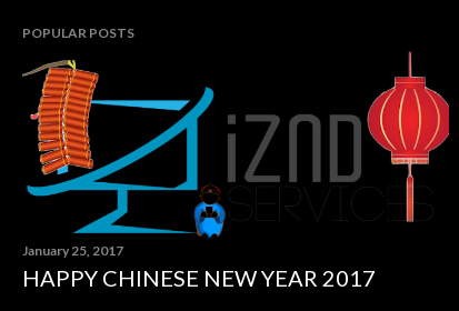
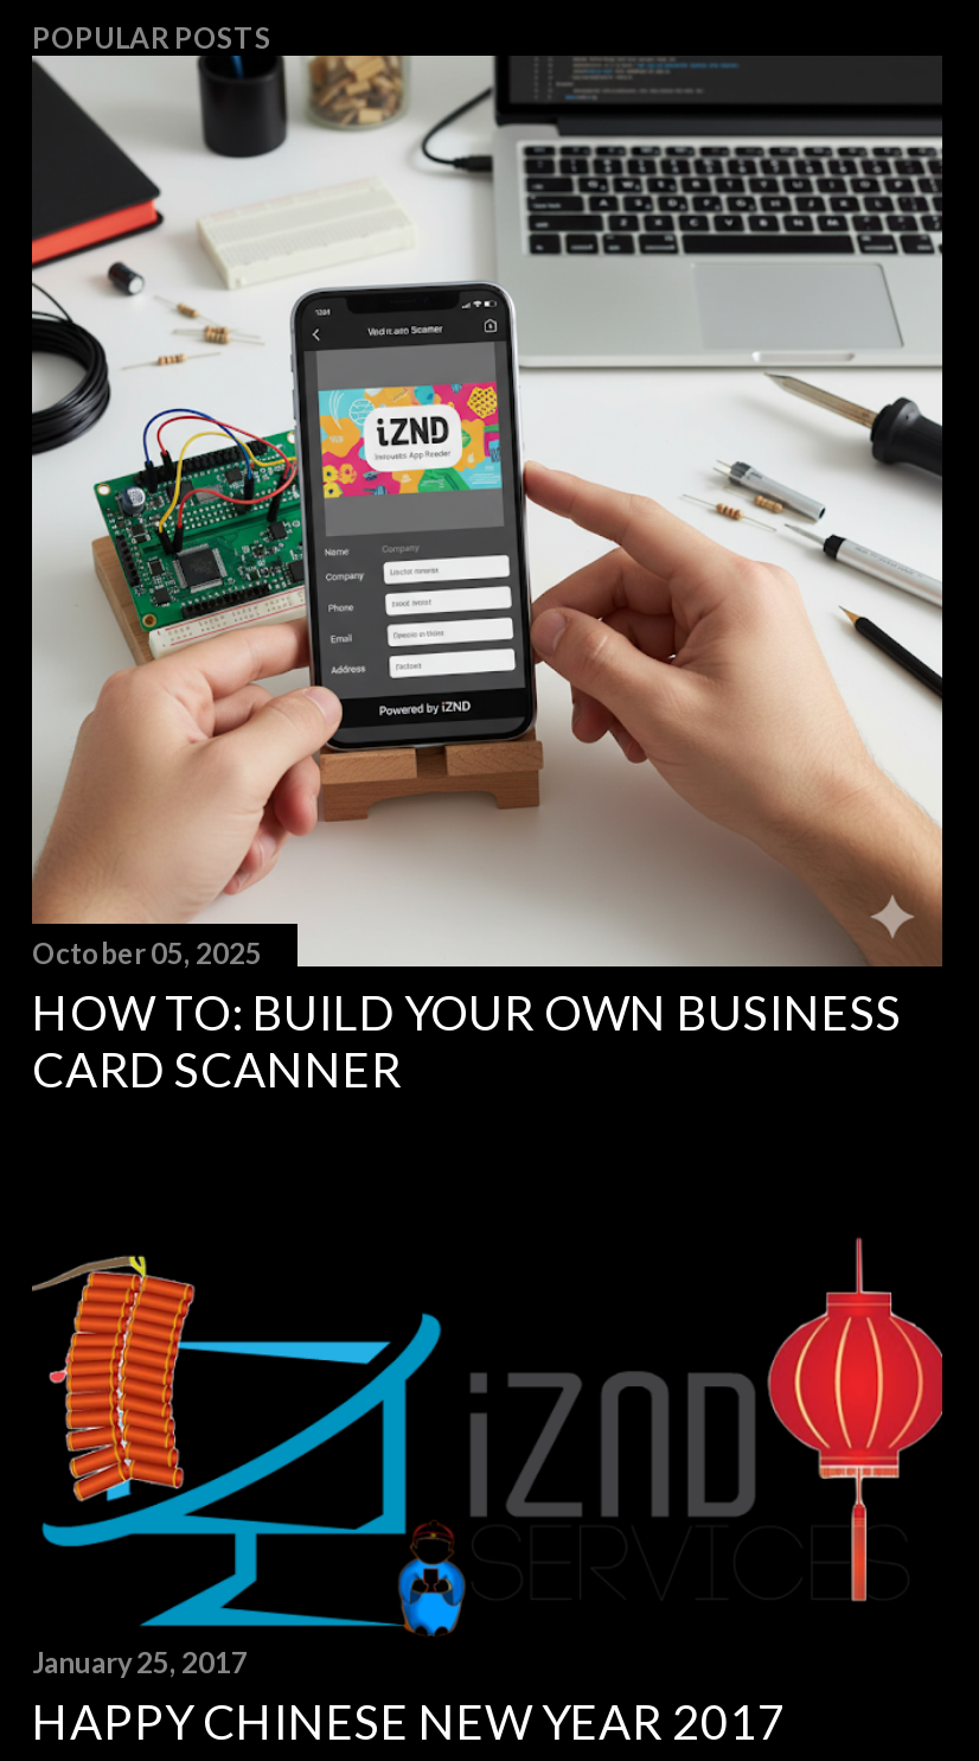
none -> [30,53,945,1097] [image] | October 05, 2025 | HOW TO: BUILD YOUR OWN BUSINESS | CARD SCANNER

